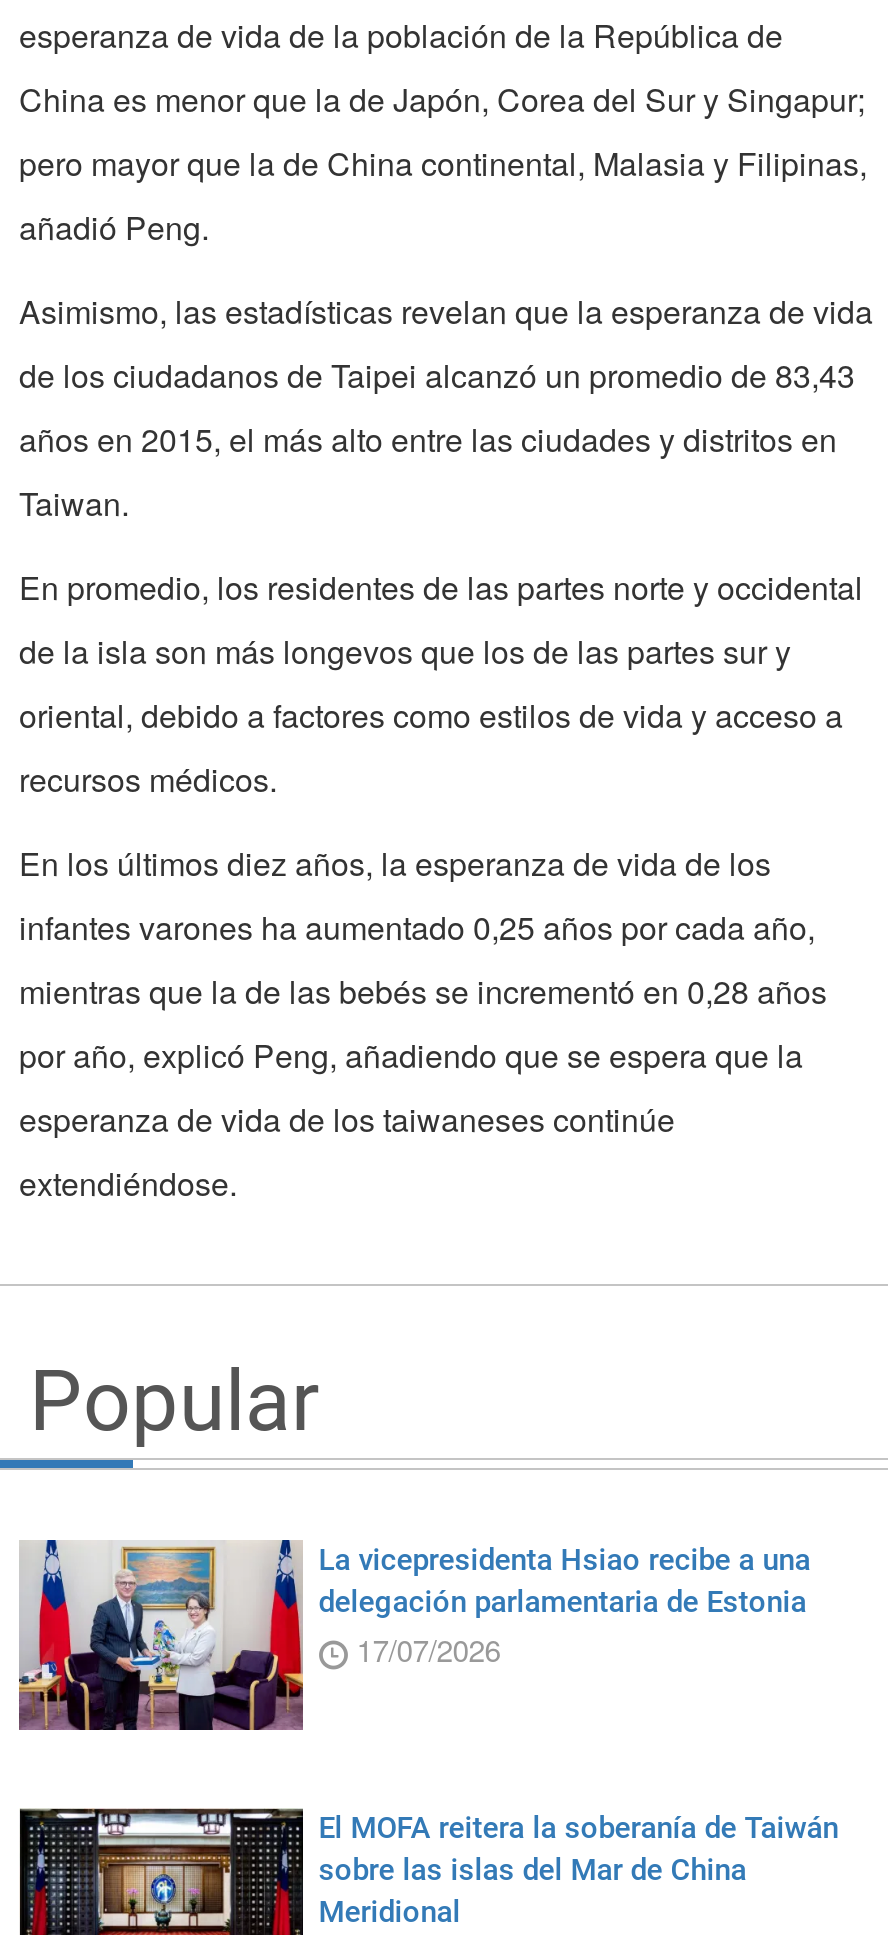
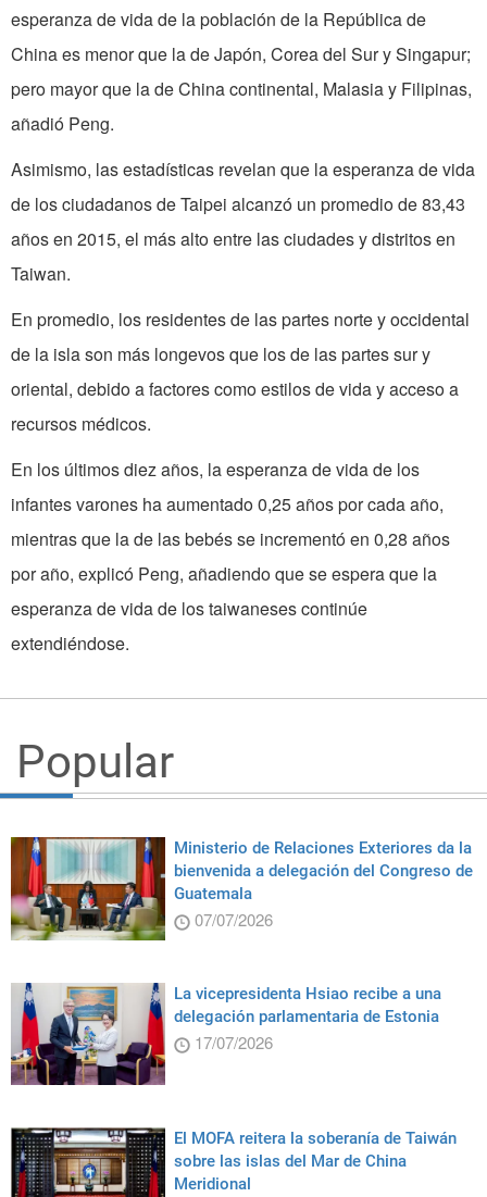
none -> [10,836,473,942] [image] | Ministerio de Relaciones Exteriores da la | bienvenida a delegación del Congreso de | Guatemala | 07/07/2026

